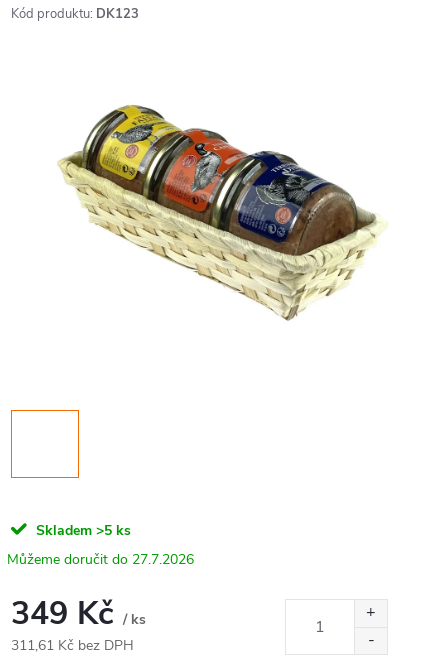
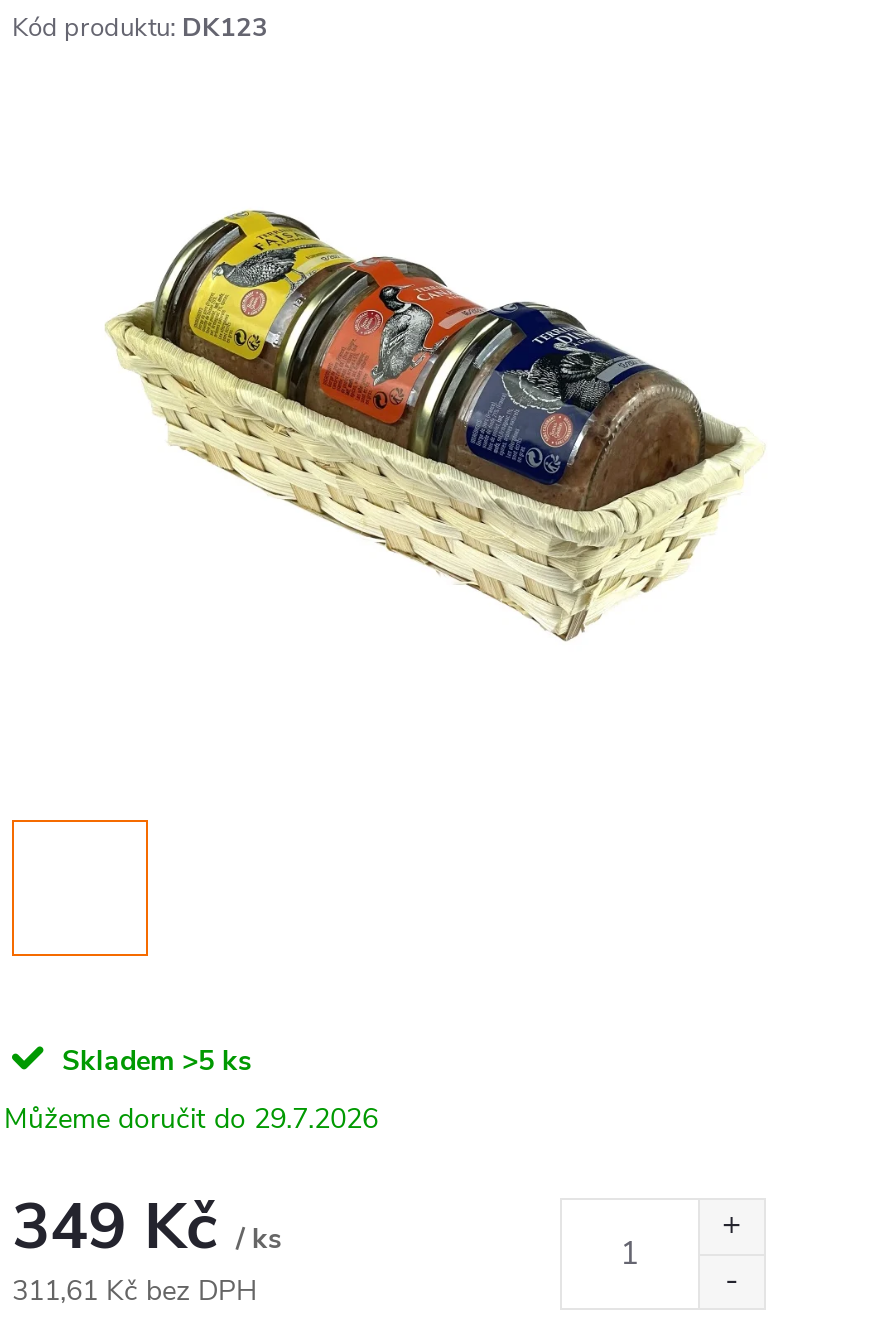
[132,550,194,569] 27.7.2026 -> [254,1100,378,1138] 29.7.2026

